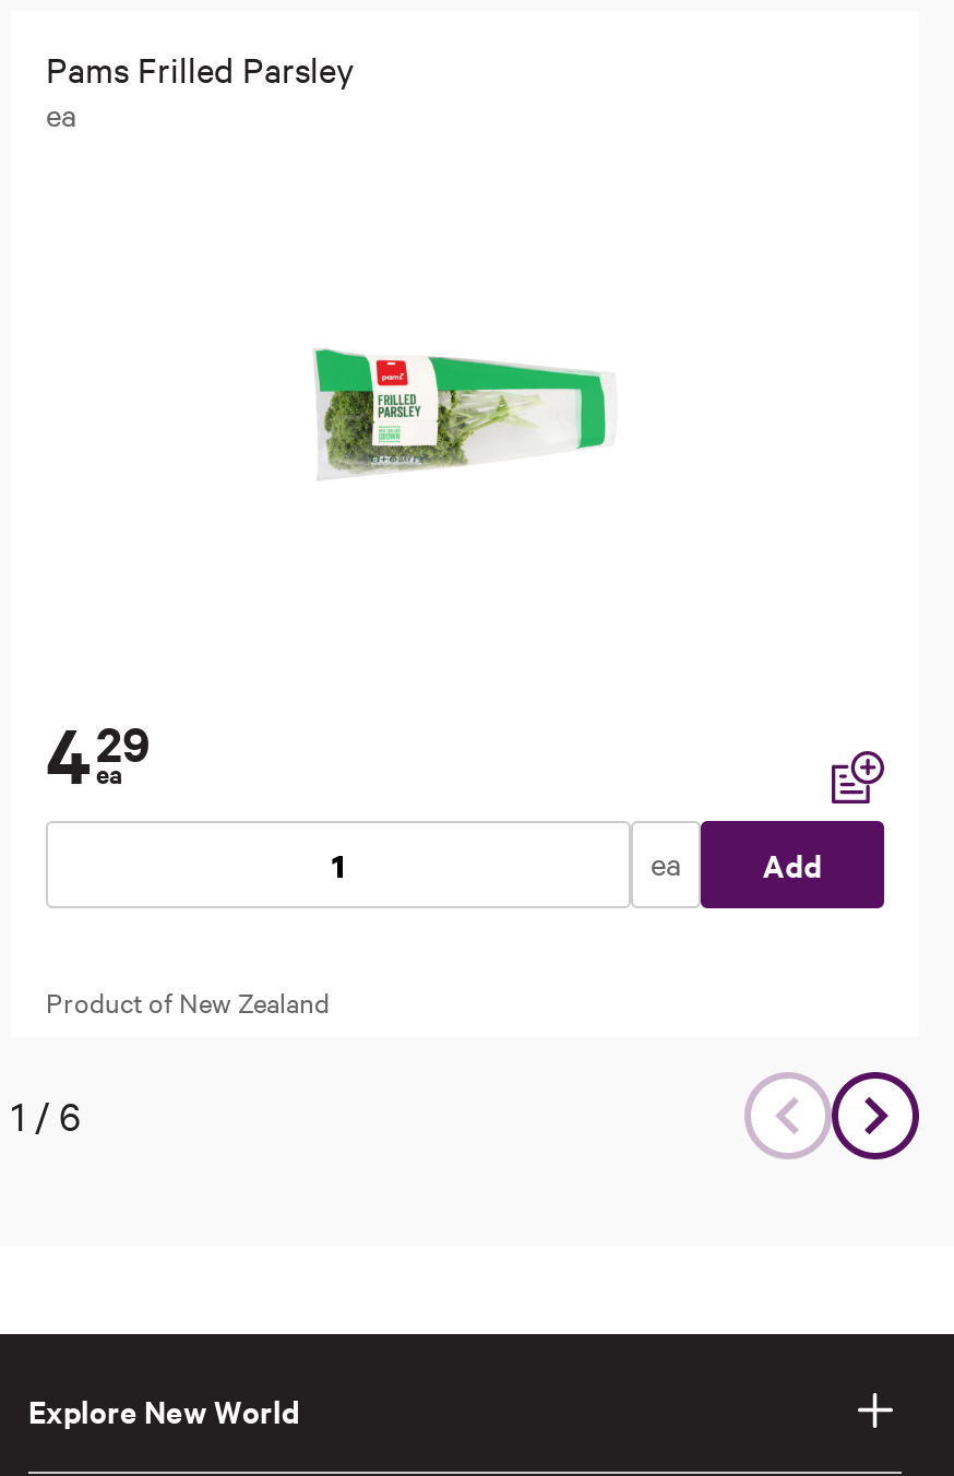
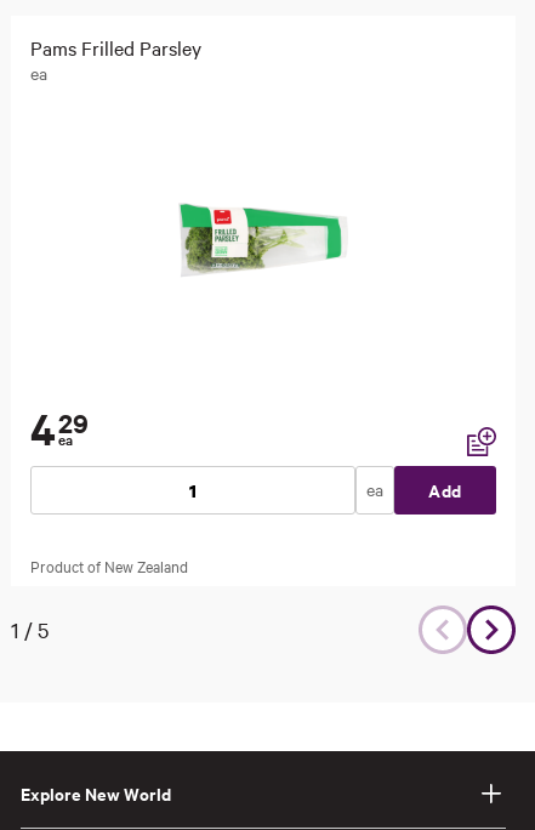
[11,1090,81,1140] 1 / 6 -> [11,615,49,643] 1 / 5

